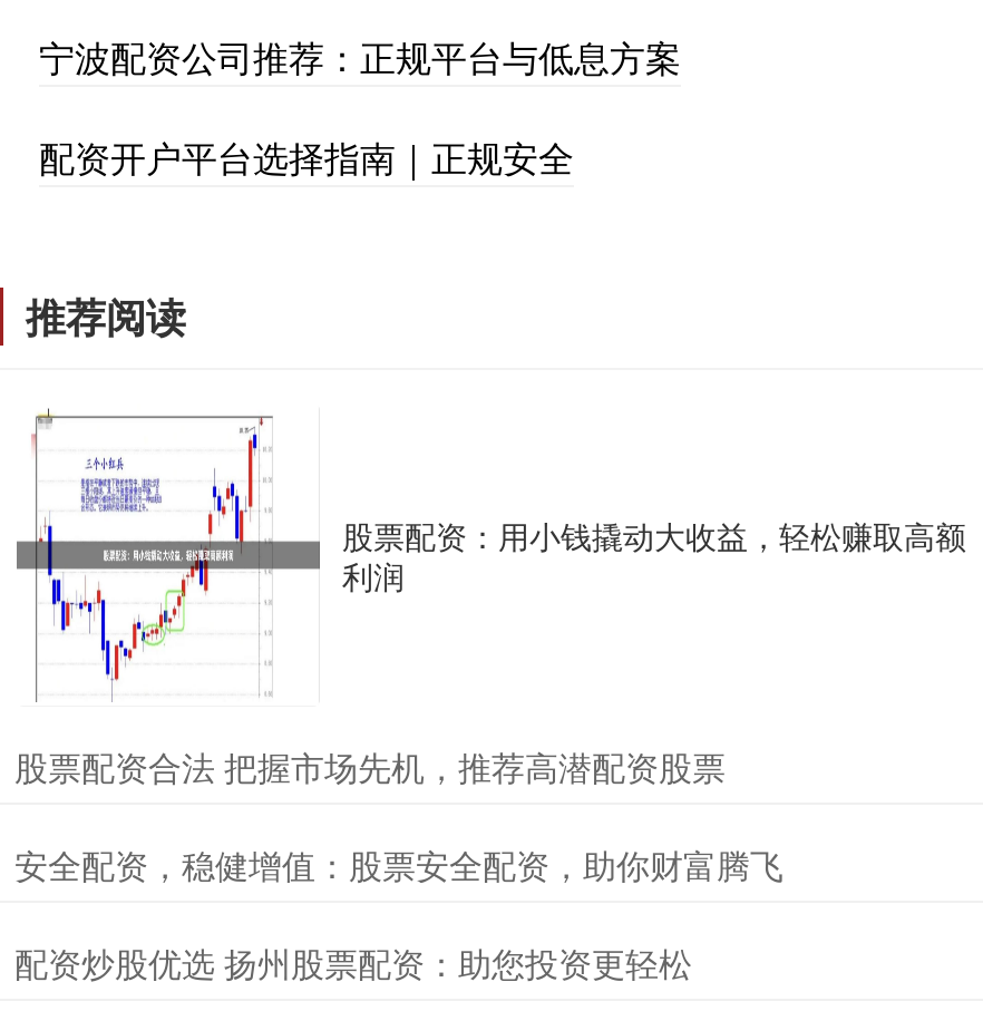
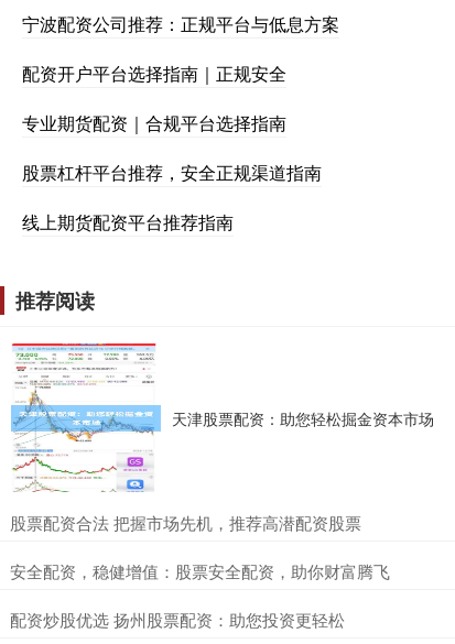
none -> [22,111,322,235] 专业期货配资｜合规平台选择指南 | 股票杠杆平台推荐，安全正规渠道指南 | 线上期货配资平台推荐指南
[14,402,966,703] [image] | 股票配资：用小钱撬动大收益，轻松赚取高额 | 利润 -> [10,342,434,493] [image] | 天津股票配资：助您轻松掘金资本市场

